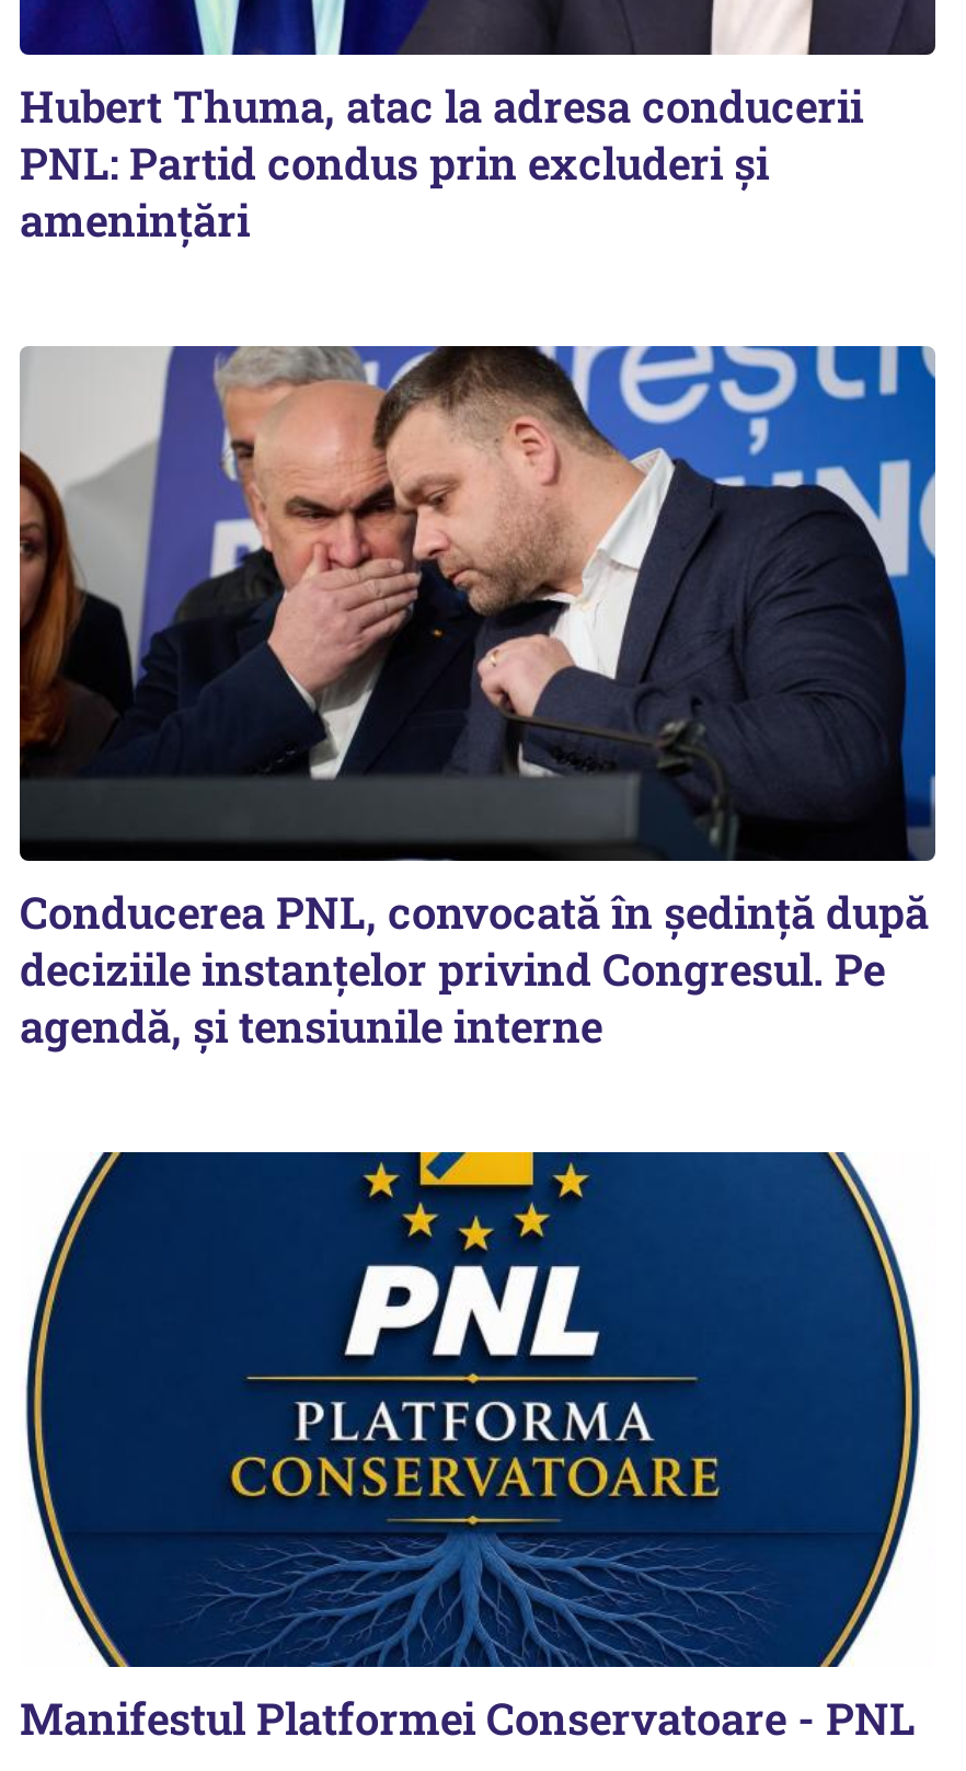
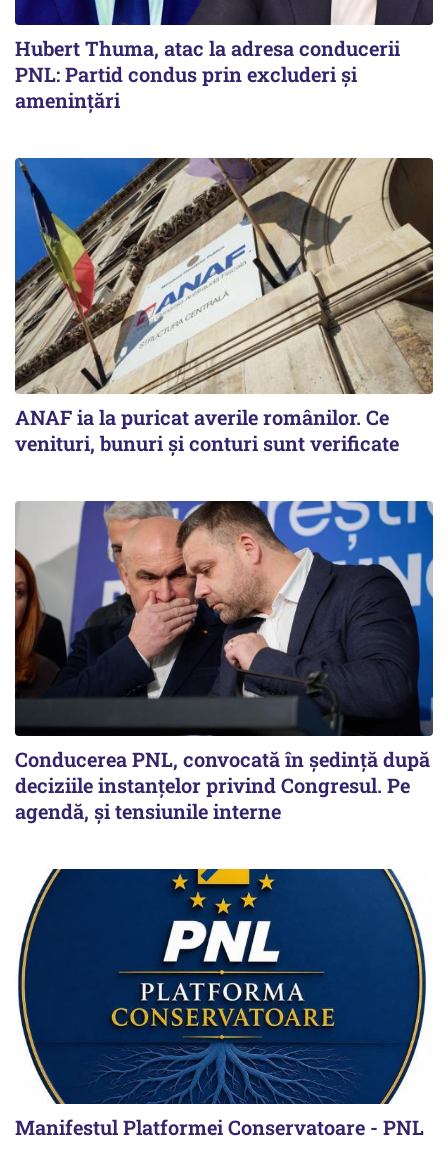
none -> [14,157,434,455] [image] | ANAF ia la puricat averile românilor. Ce | venituri, bunuri și conturi sunt verificate

